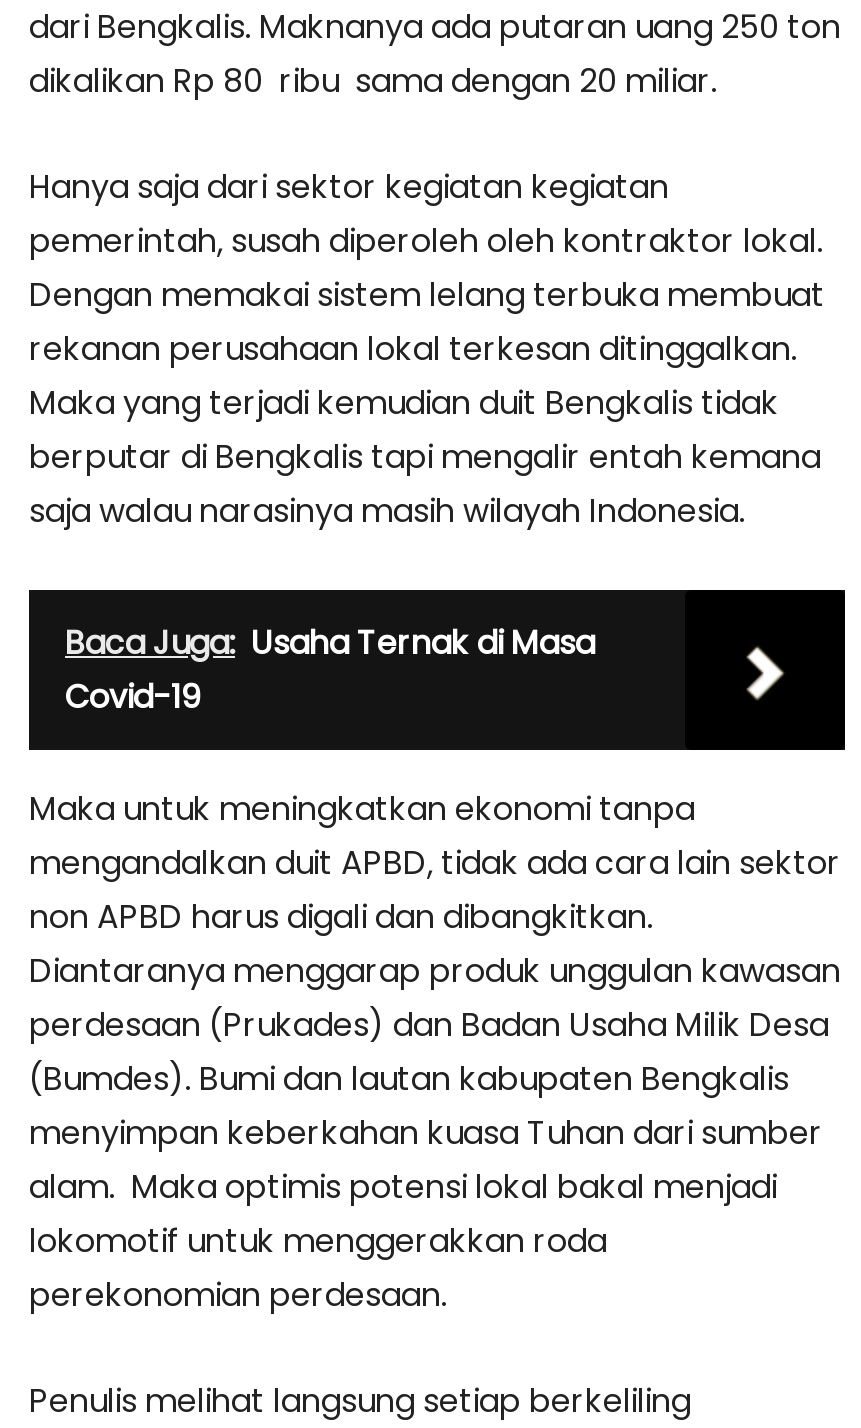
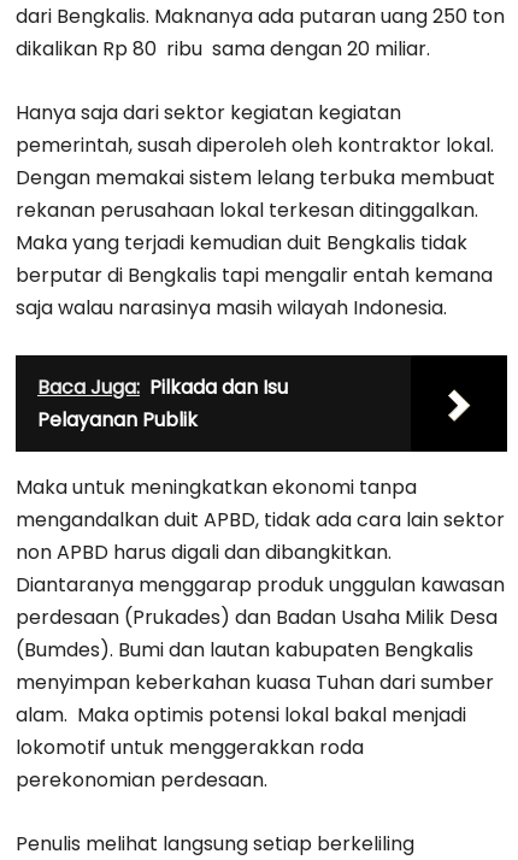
[65,620,595,720] Baca Juga: Usaha Ternak di Masa | Covid-19 -> [37,373,288,433] Baca Juga: Pilkada dan Isu | Pelayanan Publik

